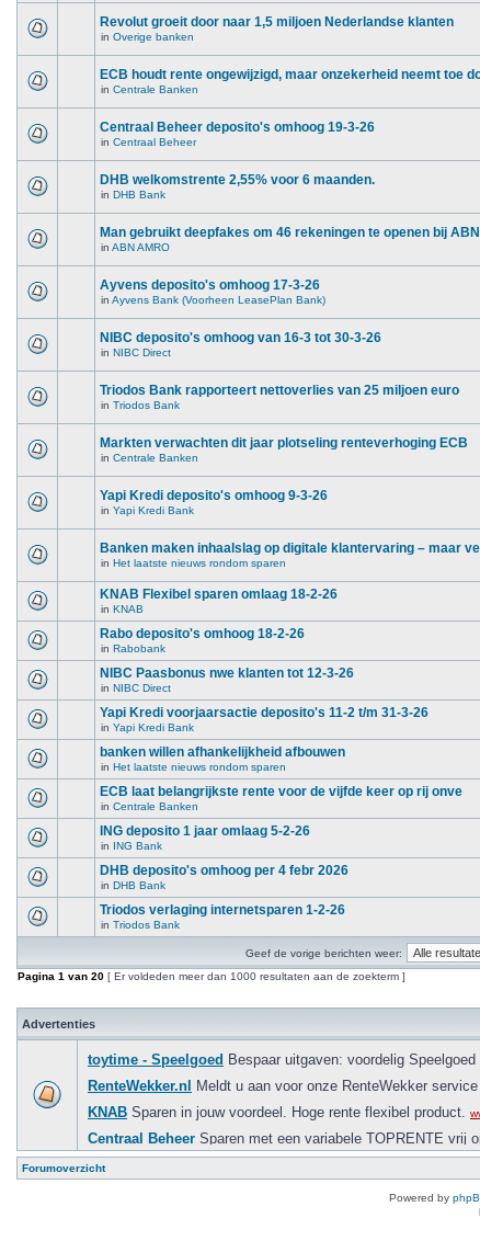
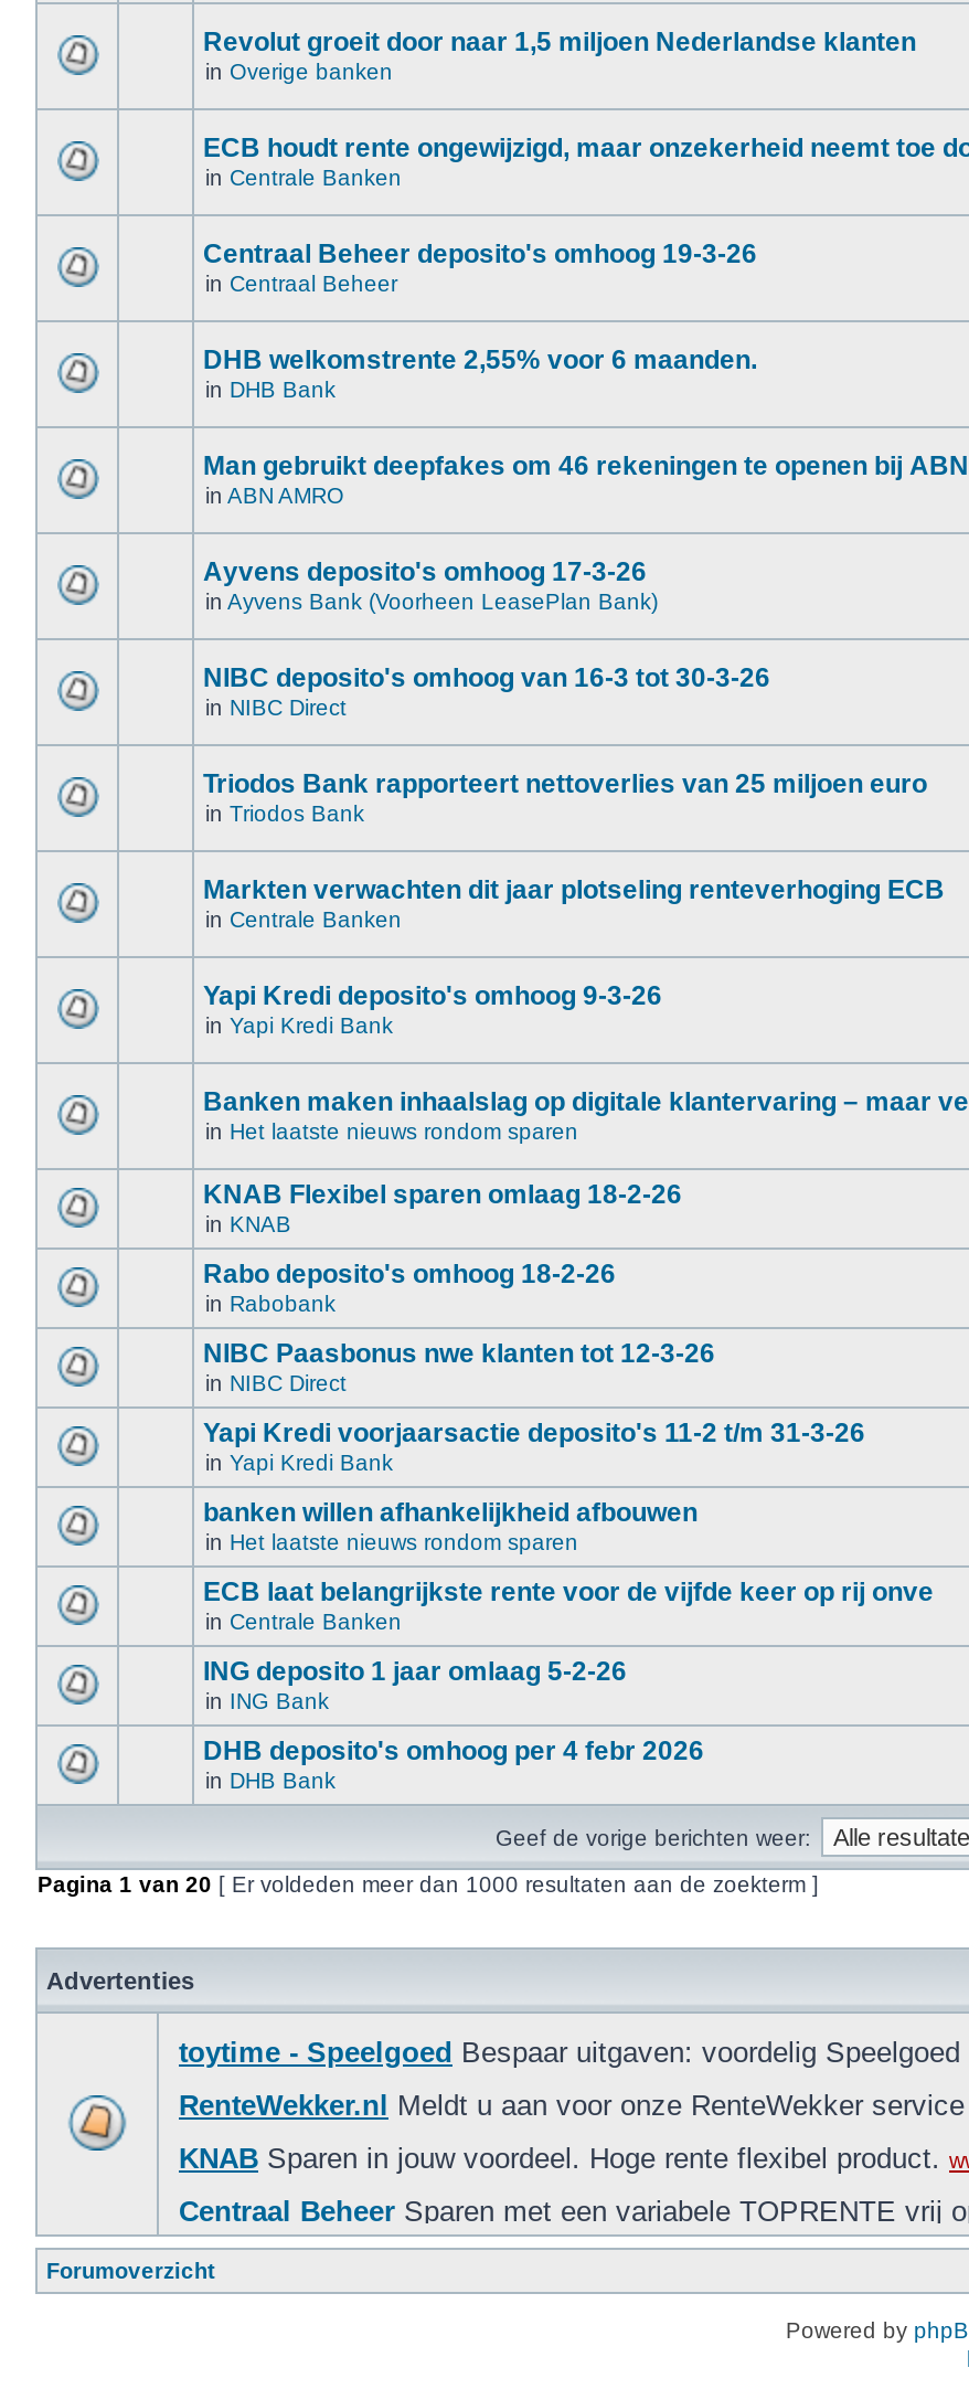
[100,902,345,931] Triodos verlaging internetsparen 1-2-26 | in Triodos Bank -> none

